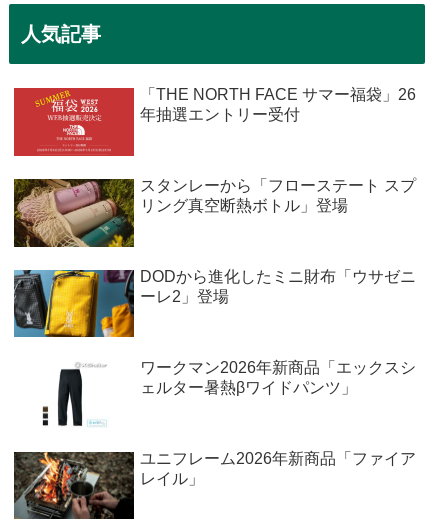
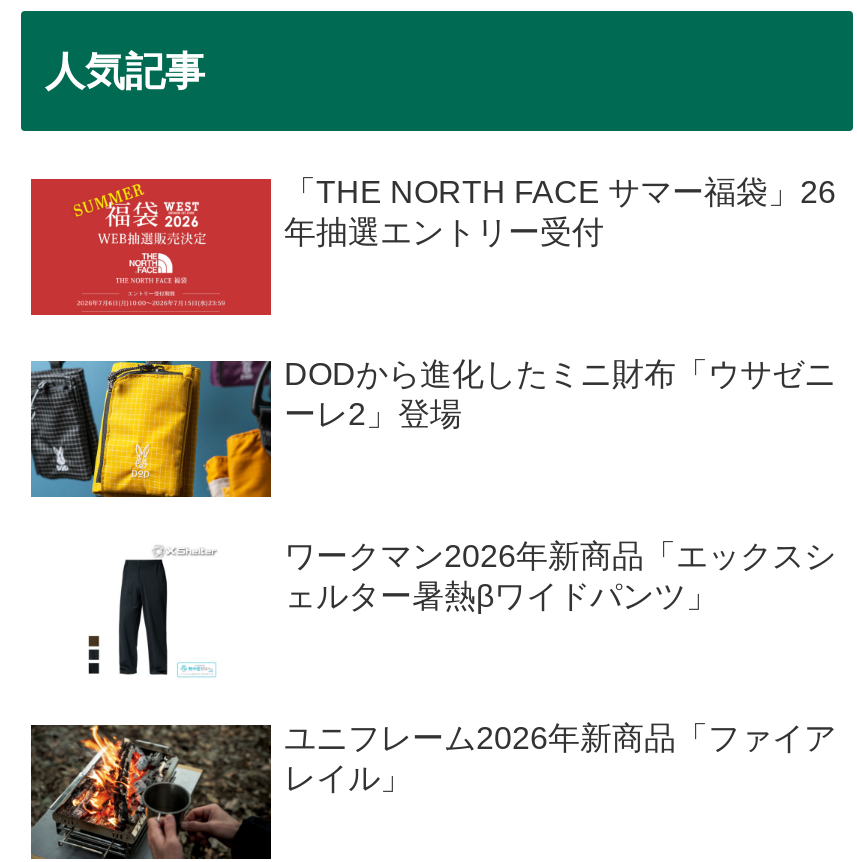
[13,177,416,248] [image] | スタンレーから「フローステート スプ | リング真空断熱ボトル」登場 -> none

